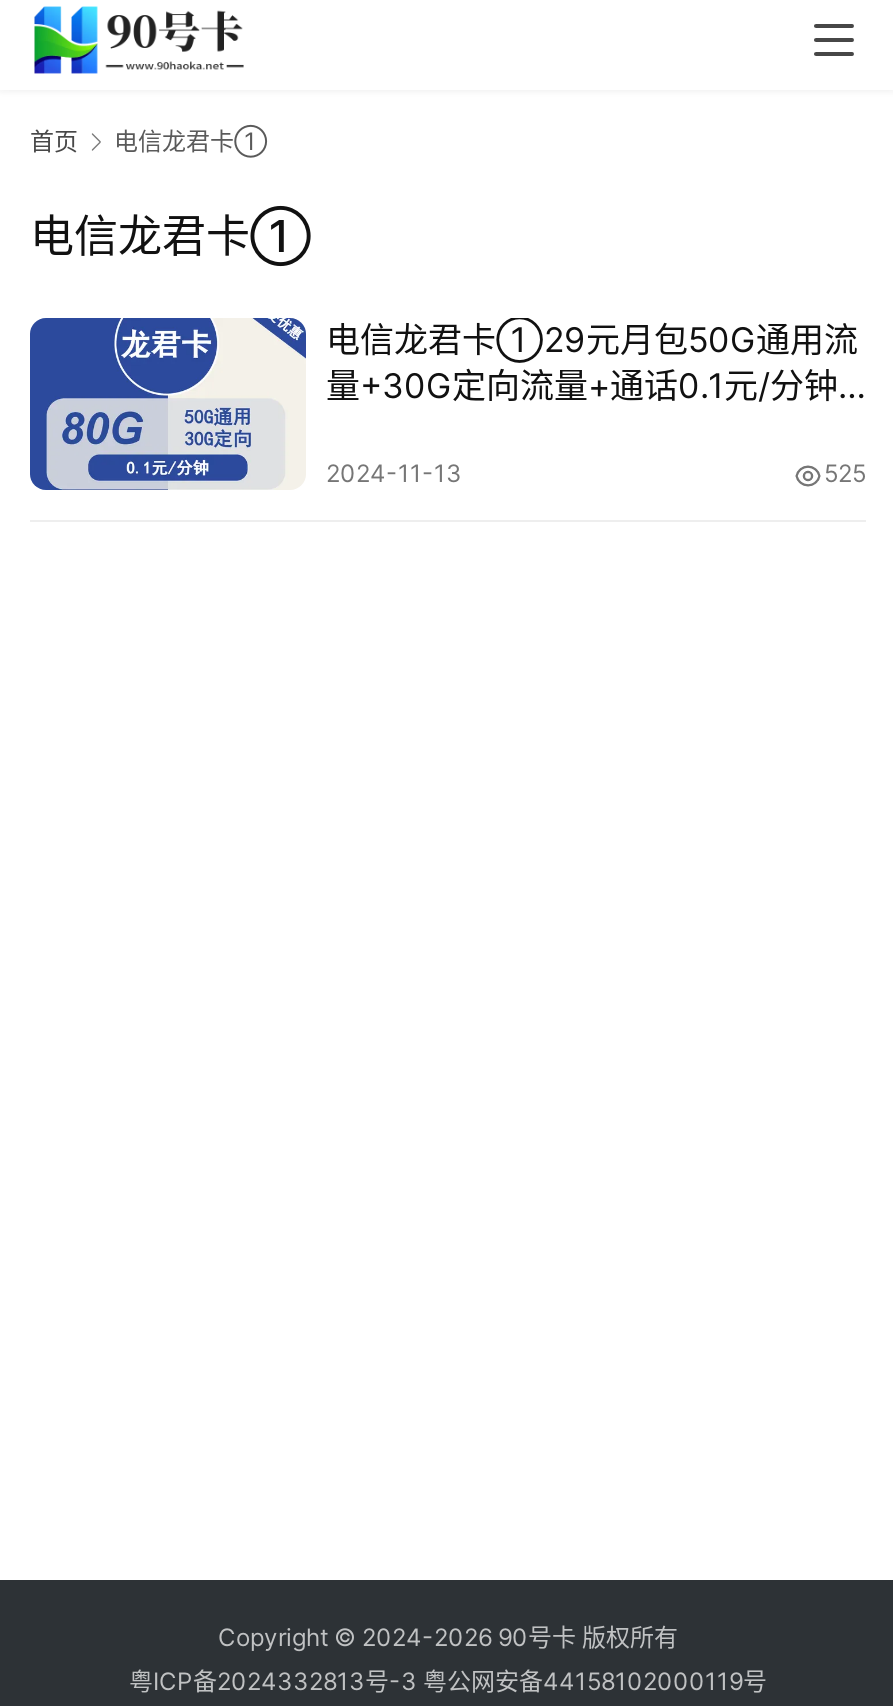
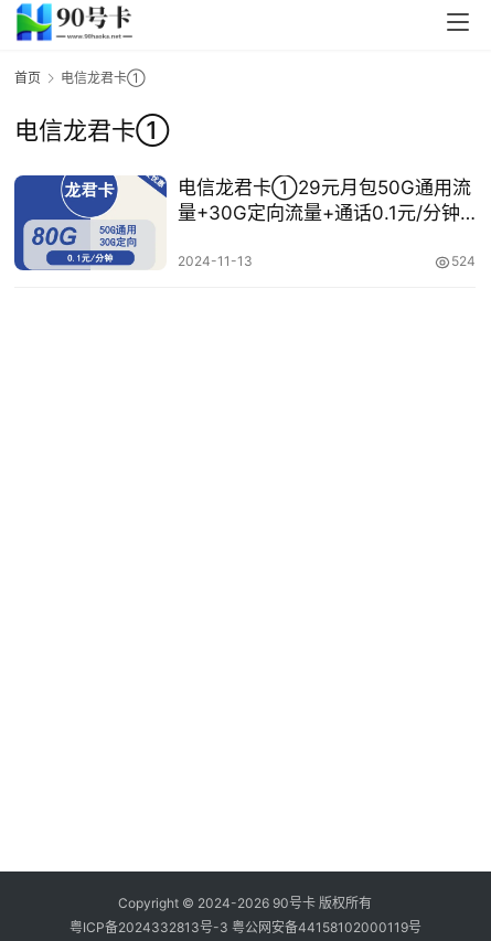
[824,459,866,489] 525 -> [451,253,476,270] 524

